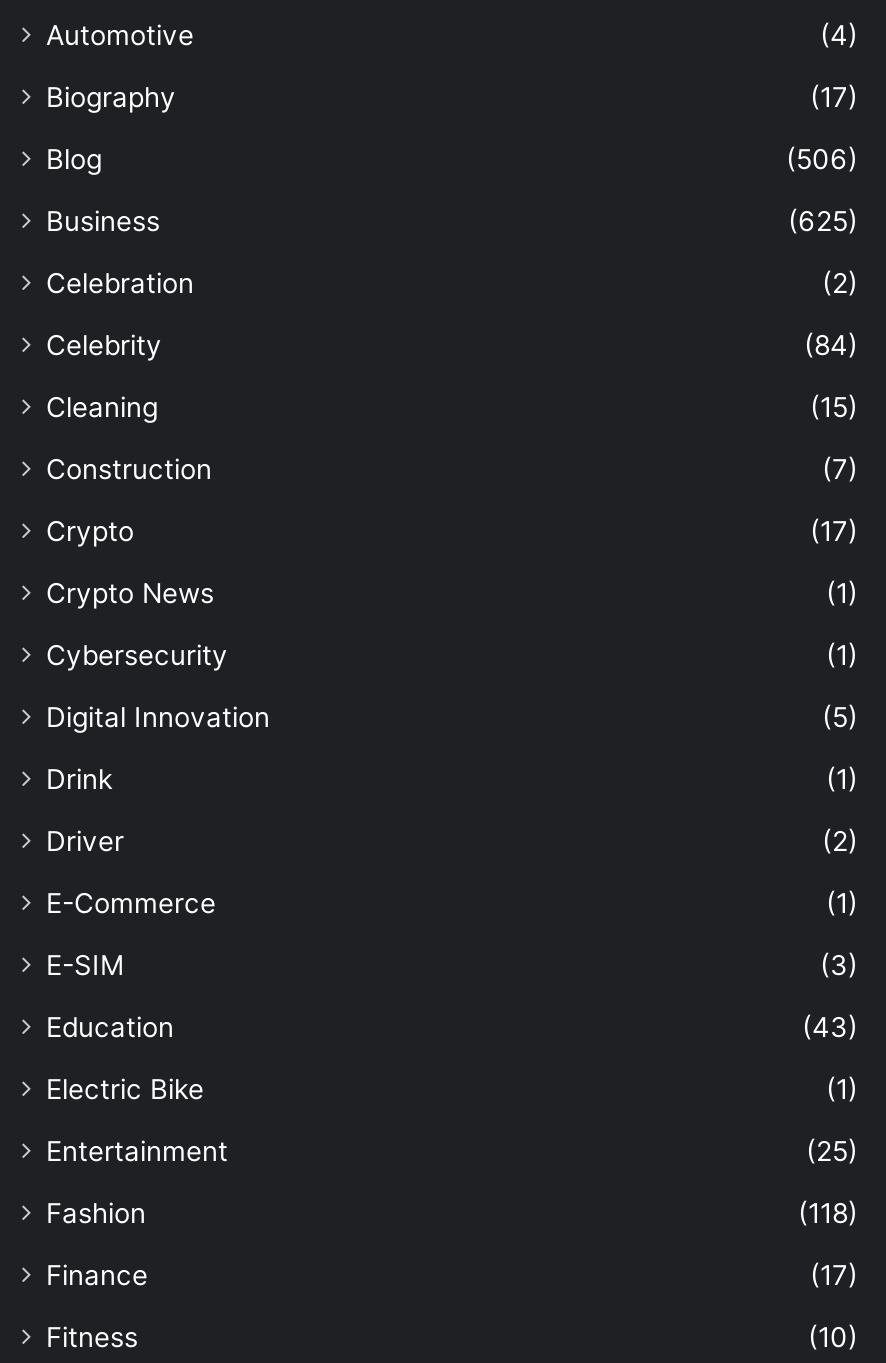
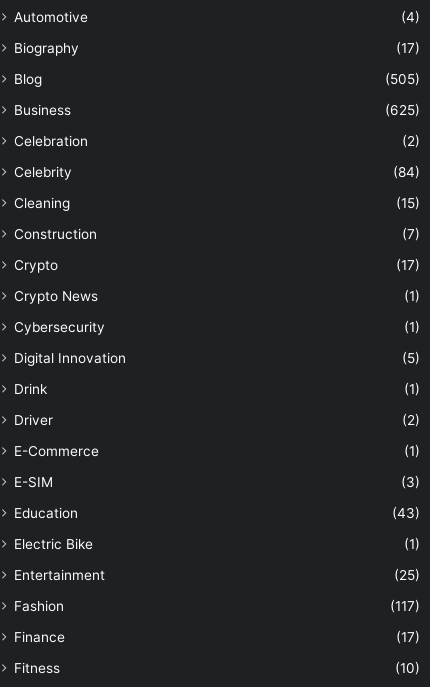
[786,144,858,176] (506) -> [385,71,420,87] (505)
[798,1198,858,1230] (118) -> [390,598,420,614] (117)

